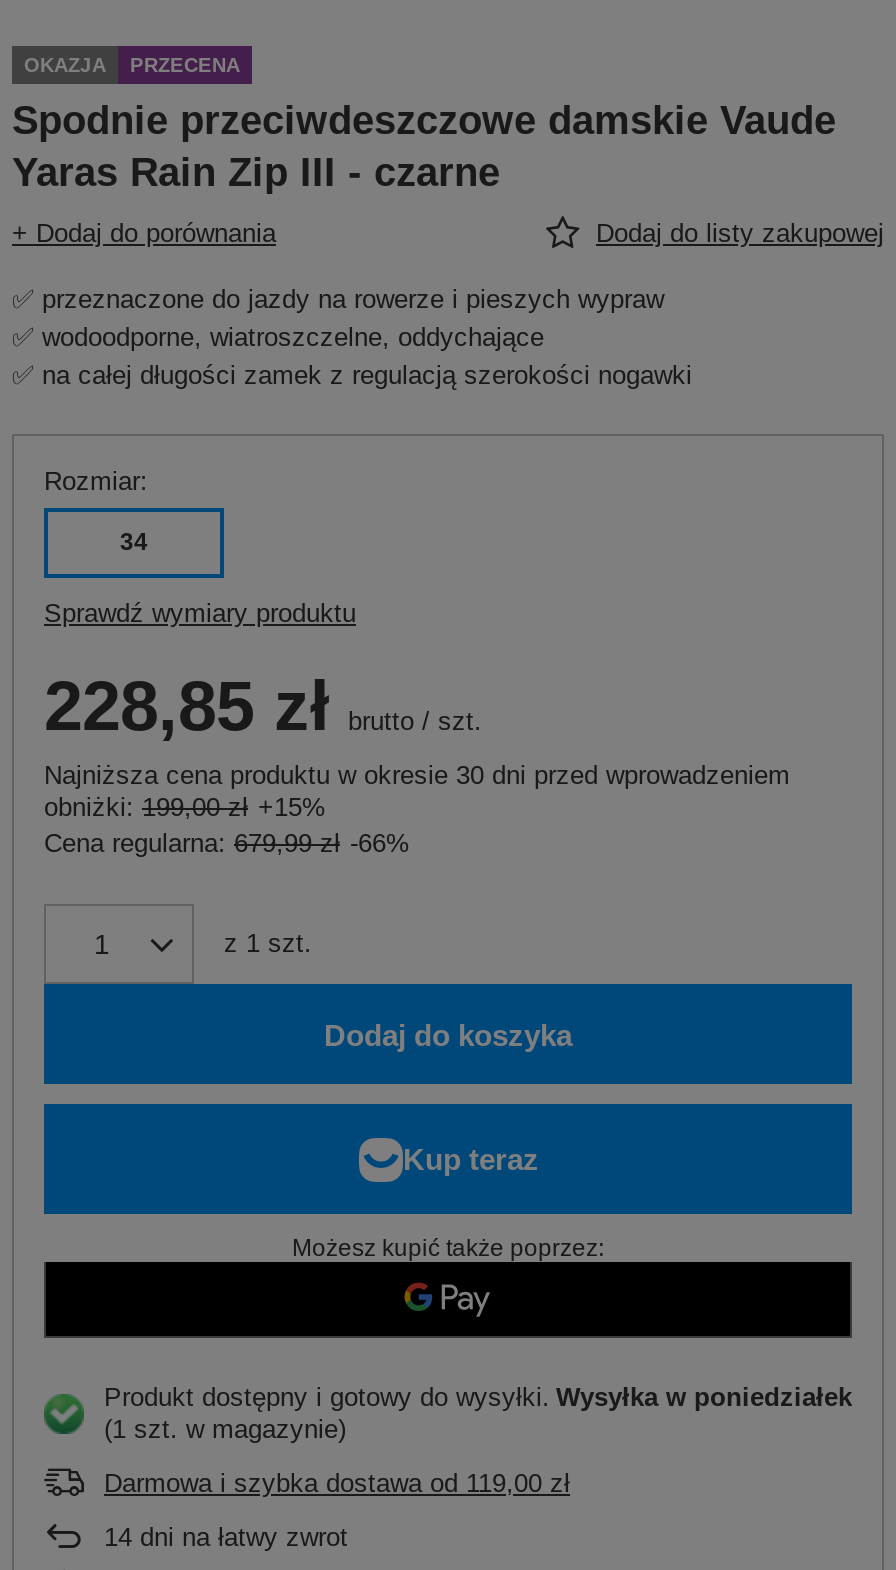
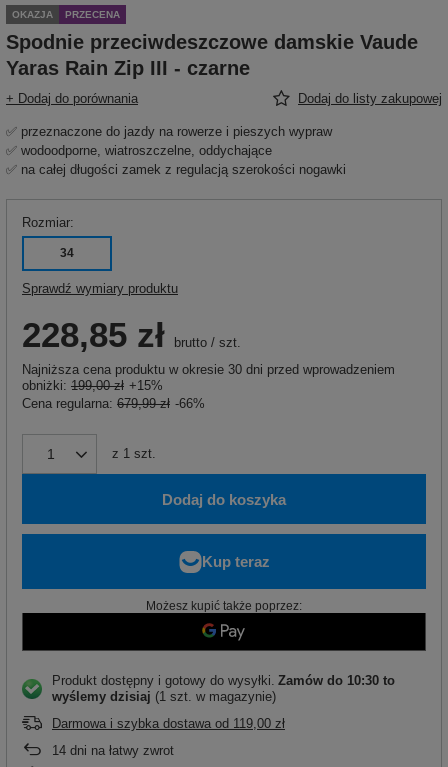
[104,1382,852,1444] Produkt dostępny i gotowy do wysyłki Wysyłka w poniedziałek | (1 szt. w magazynie) -> [52,673,395,704] Produkt dostępny i gotowy do wysyłki Zamów do 10:30 to | wyślemy dzisiaj (1 szt. w magazynie)

